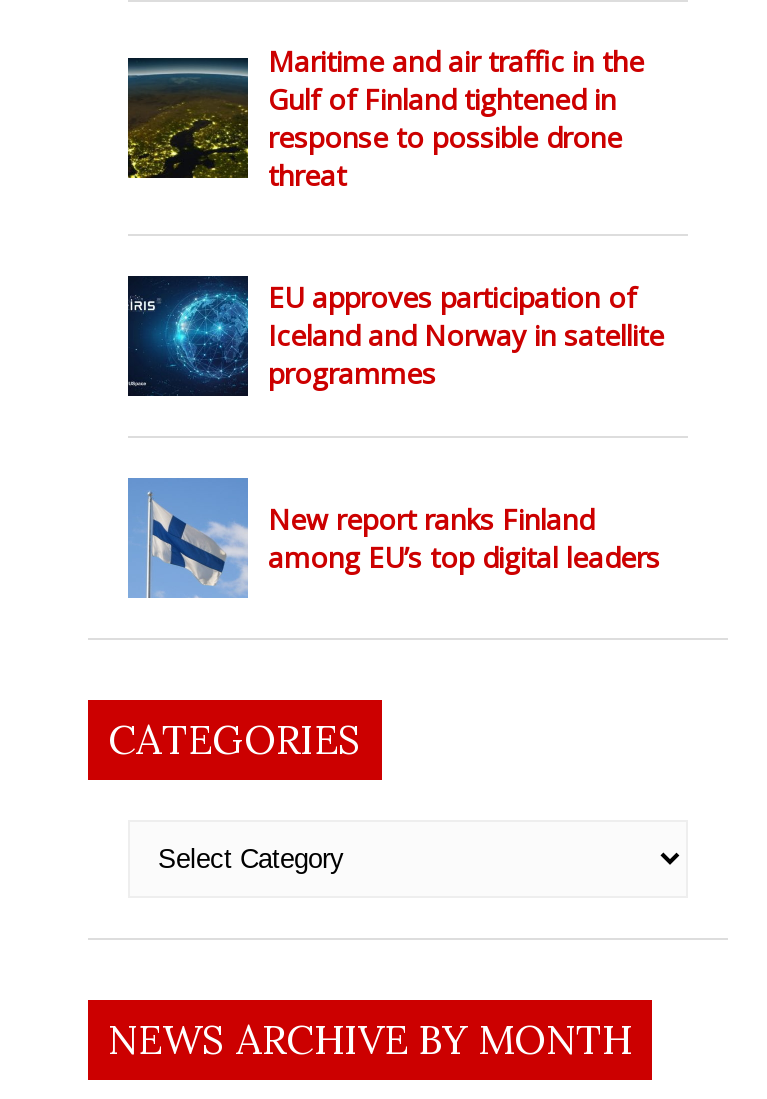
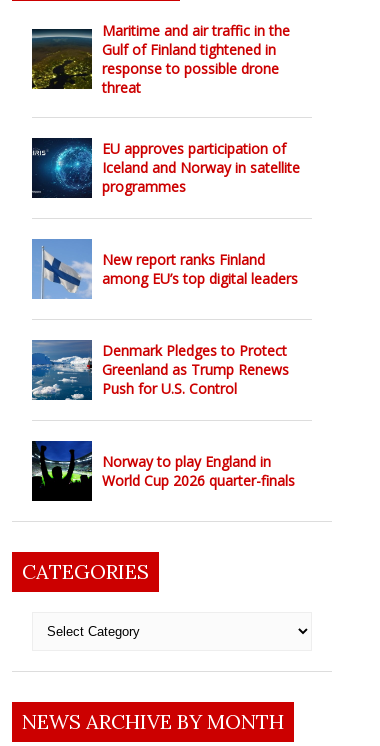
none -> [31,339,289,401] [image] | Denmark Pledges to Protect | Greenland as Trump Renews | Push for U.S. Control
none -> [31,440,295,502] [image] | Norway to play England in | World Cup 2026 quarter-finals

